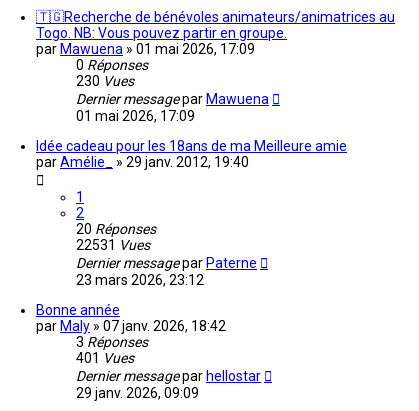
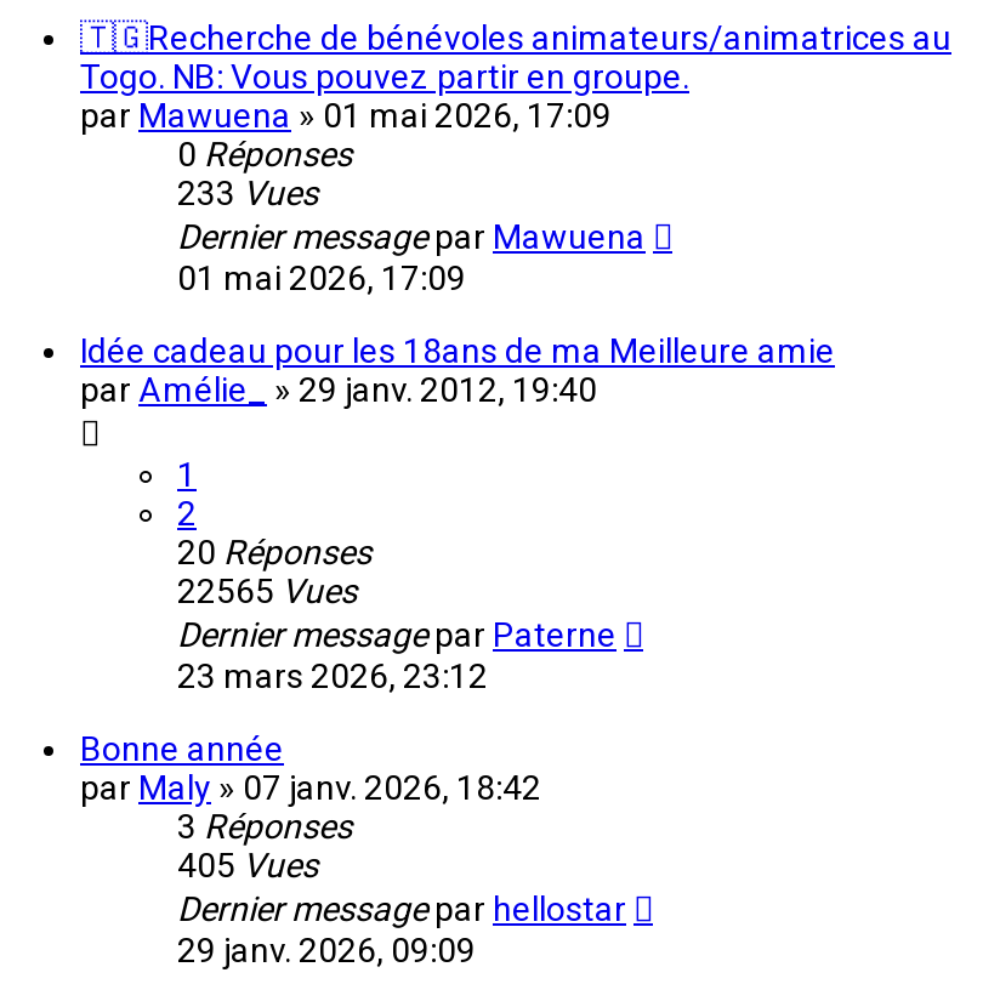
[76,73,134,89] 230 Vues -> [177,174,318,213] 233 Vues
[76,237,150,253] 22531 Vues -> [177,572,357,611] 22565 Vues
[76,350,134,366] 401 Vues -> [177,846,318,885] 405 Vues

